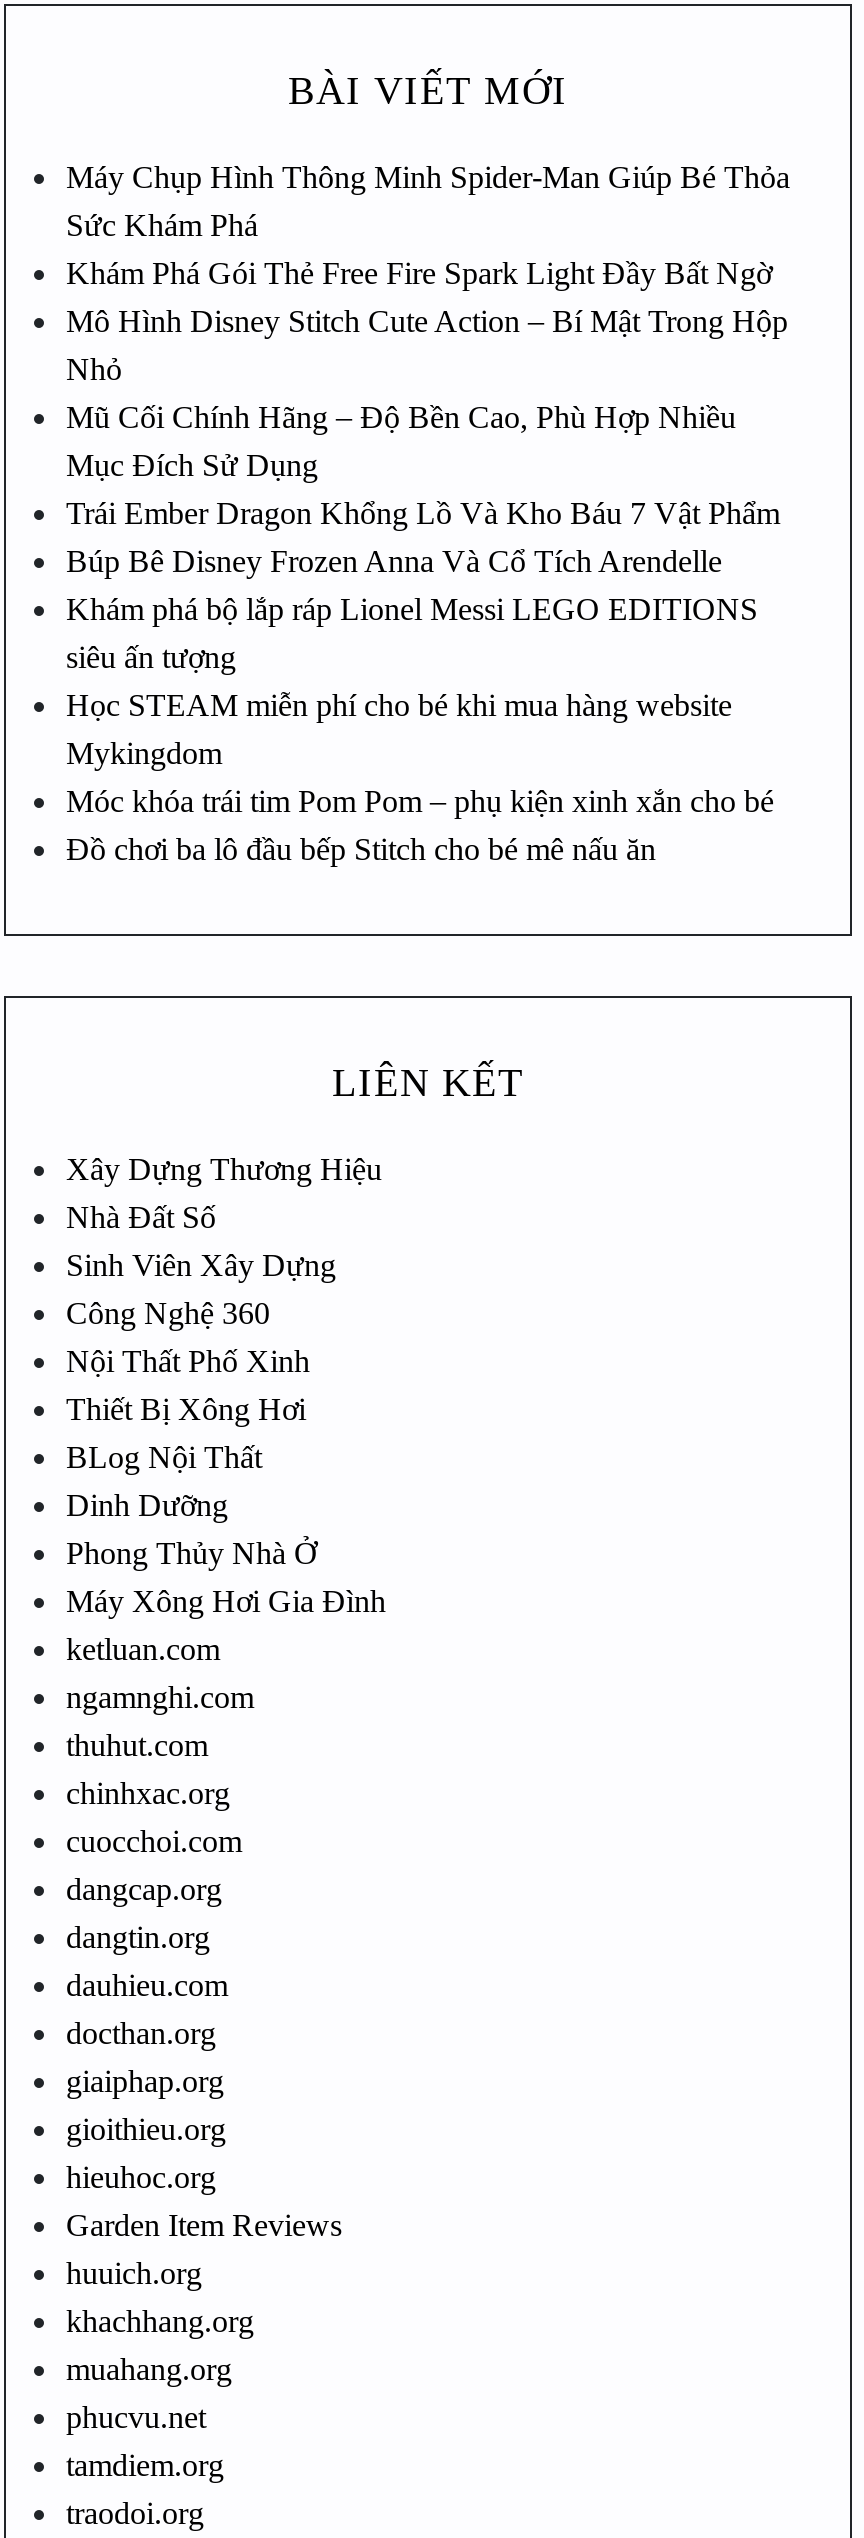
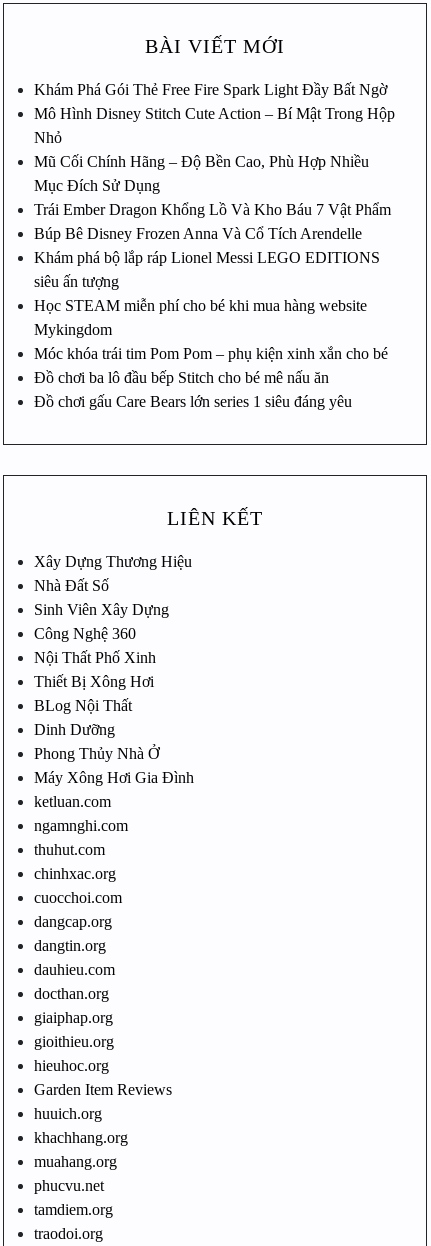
[66,159,790,241] Máy Chụp Hình Thông Minh Spider-Man Giúp Bé Thỏa | Sức Khám Phá -> none
moved [66,255,788,865] -> [34,80,395,385]: Khám Phá Gói Thẻ Free Fire Spark Light Đầy Bất Ngờ | Mô Hình Disney Stitch Cute Action – Bí Mật Trong Hộp | Nhỏ | ... | Móc khóa trái tim Pom Pom – phụ kiện xinh xắn cho bé | Đồ chơi ba lô đầu bếp Stitch cho bé mê nấu ăn
none -> [34,392,352,409] Đồ chơi gấu Care Bears lớn series 1 siêu đáng yêu

